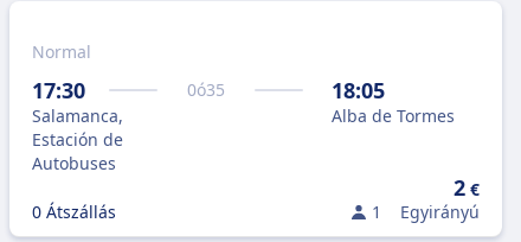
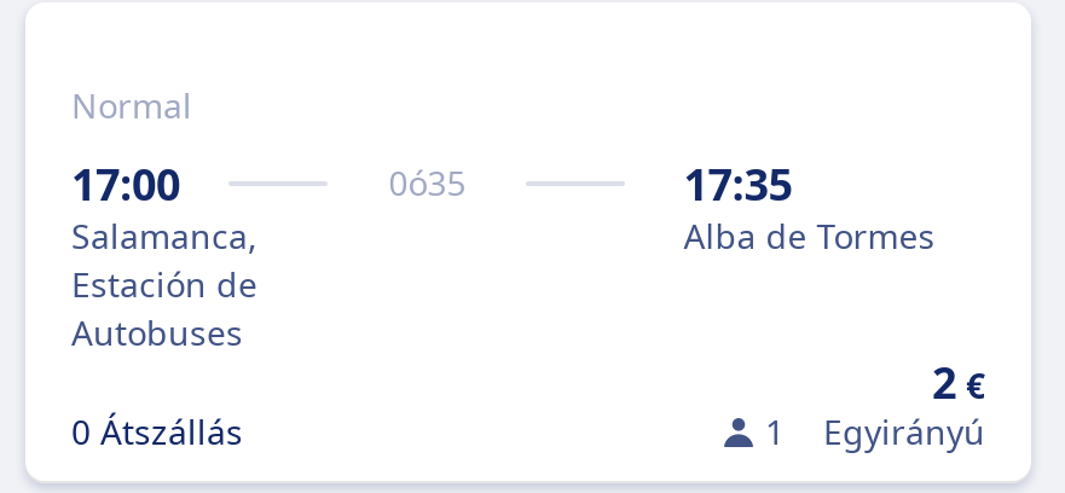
[32,76,85,104] 17:30 -> [71,155,180,213] 17:00
[332,76,385,104] 18:05 -> [684,155,793,213] 17:35

